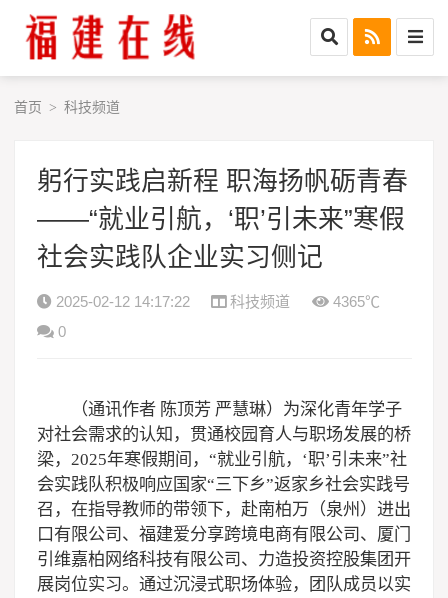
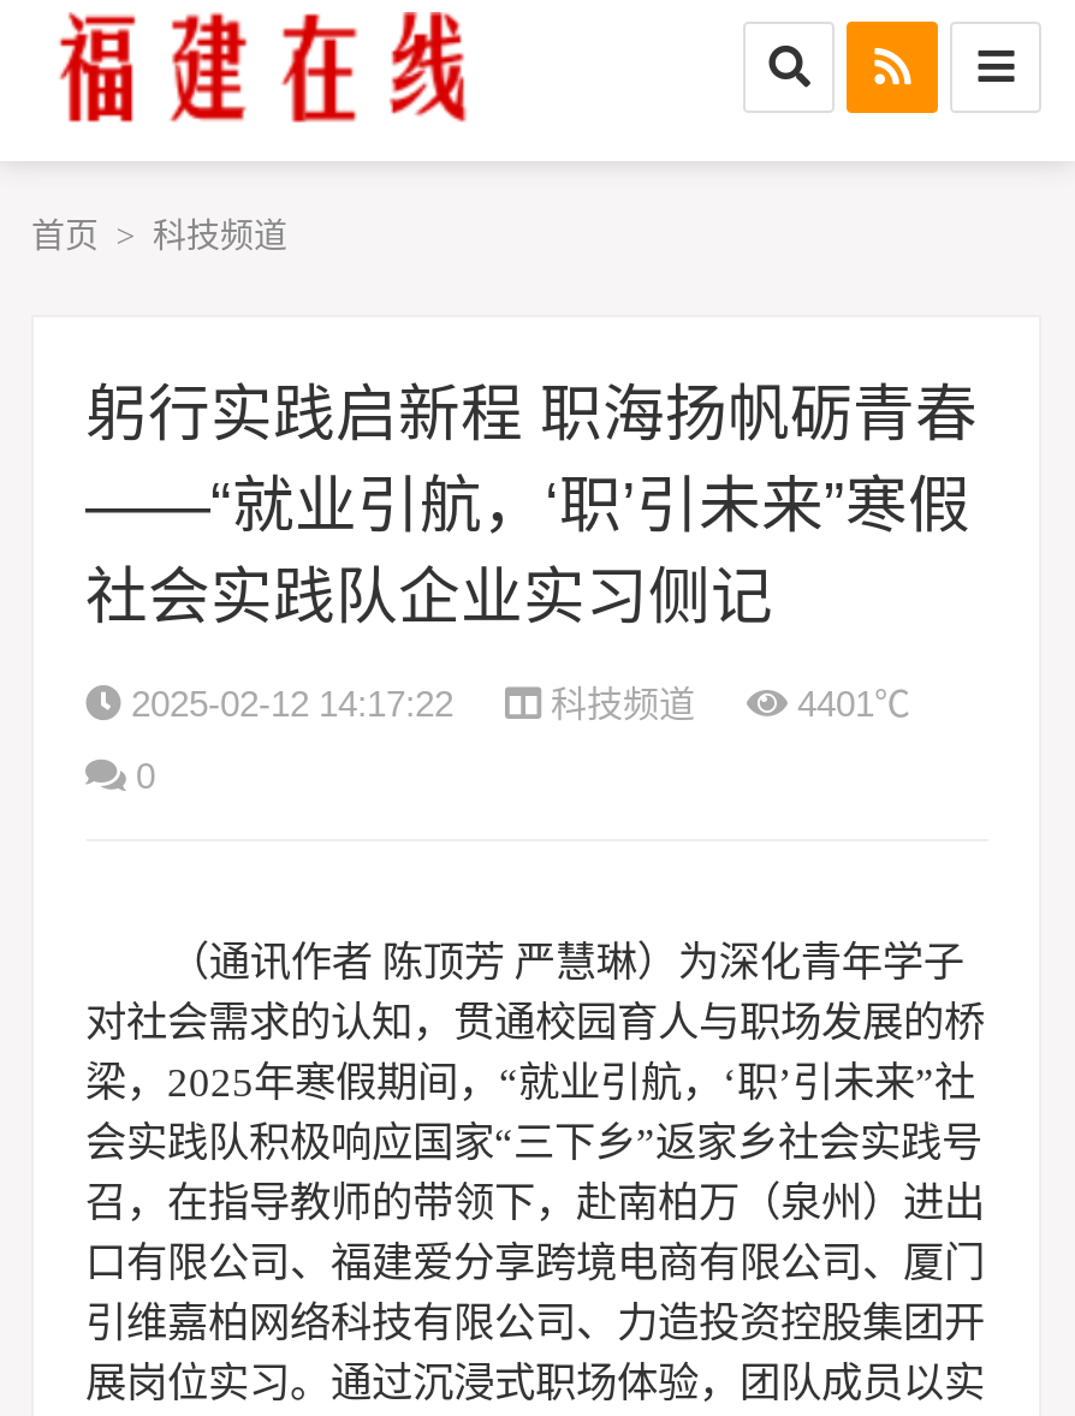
[328,293,379,310] 4365℃ -> [788,683,910,724] 4401℃

